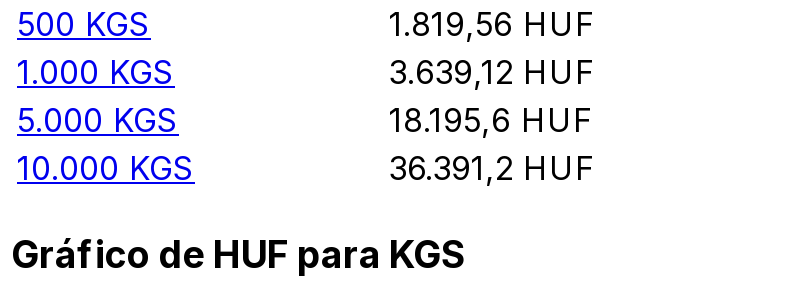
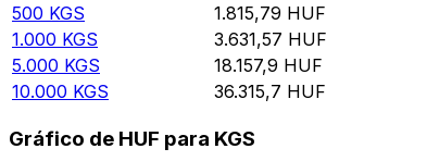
[389,5,595,45] 1.819,56 HUF -> [214,3,326,24] 1.815,79 HUF
[389,53,595,93] 3.639,12 HUF -> [214,29,327,50] 3.631,57 HUF
[389,101,593,141] 18.195,6 HUF -> [214,55,323,76] 18.157,9 HUF
[389,149,595,189] 36.391,2 HUF -> [214,81,326,103] 36.315,7 HUF

